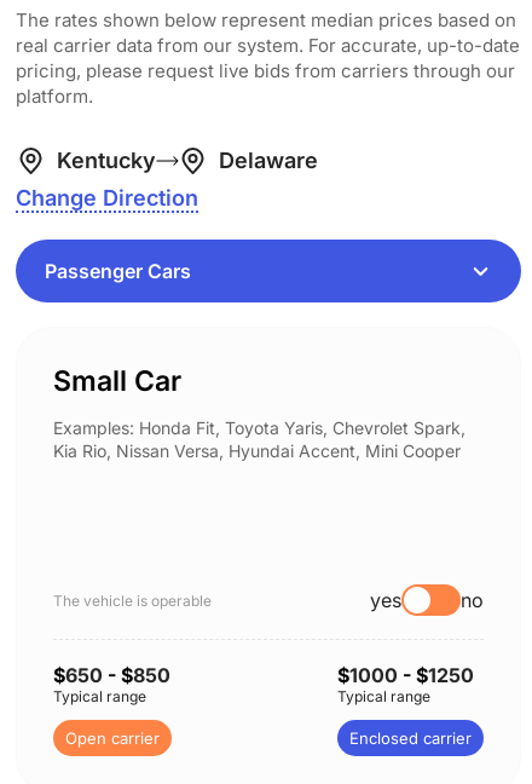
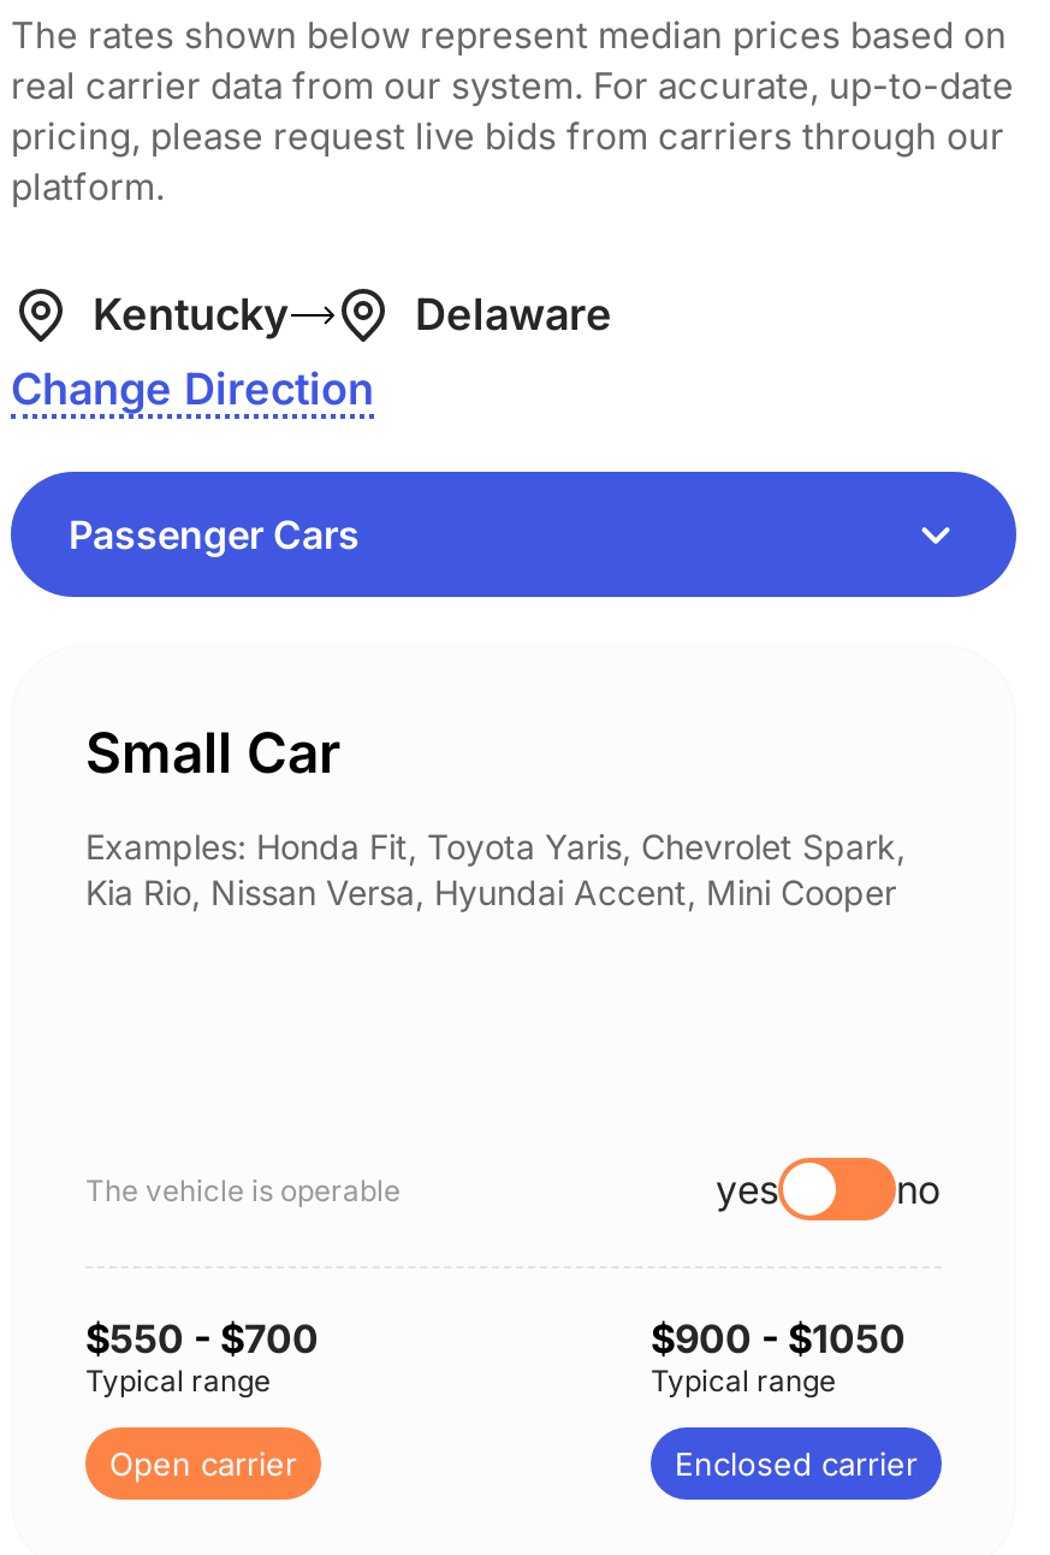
[53,663,170,687] $650 - $850 -> [85,1314,319,1362] $550 - $700
[337,663,474,687] $1000 - $1250 -> [651,1314,906,1362] $900 - $1050

